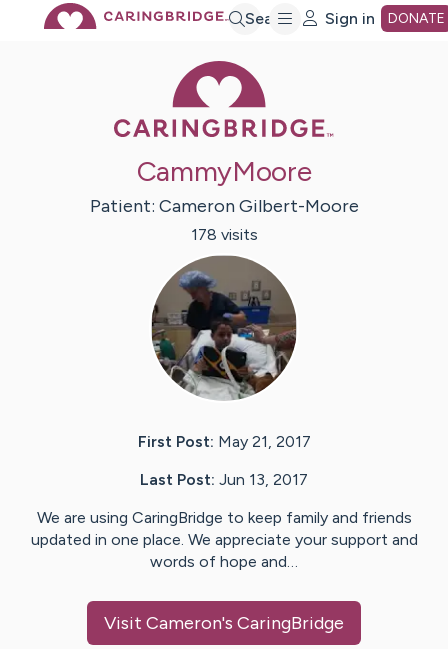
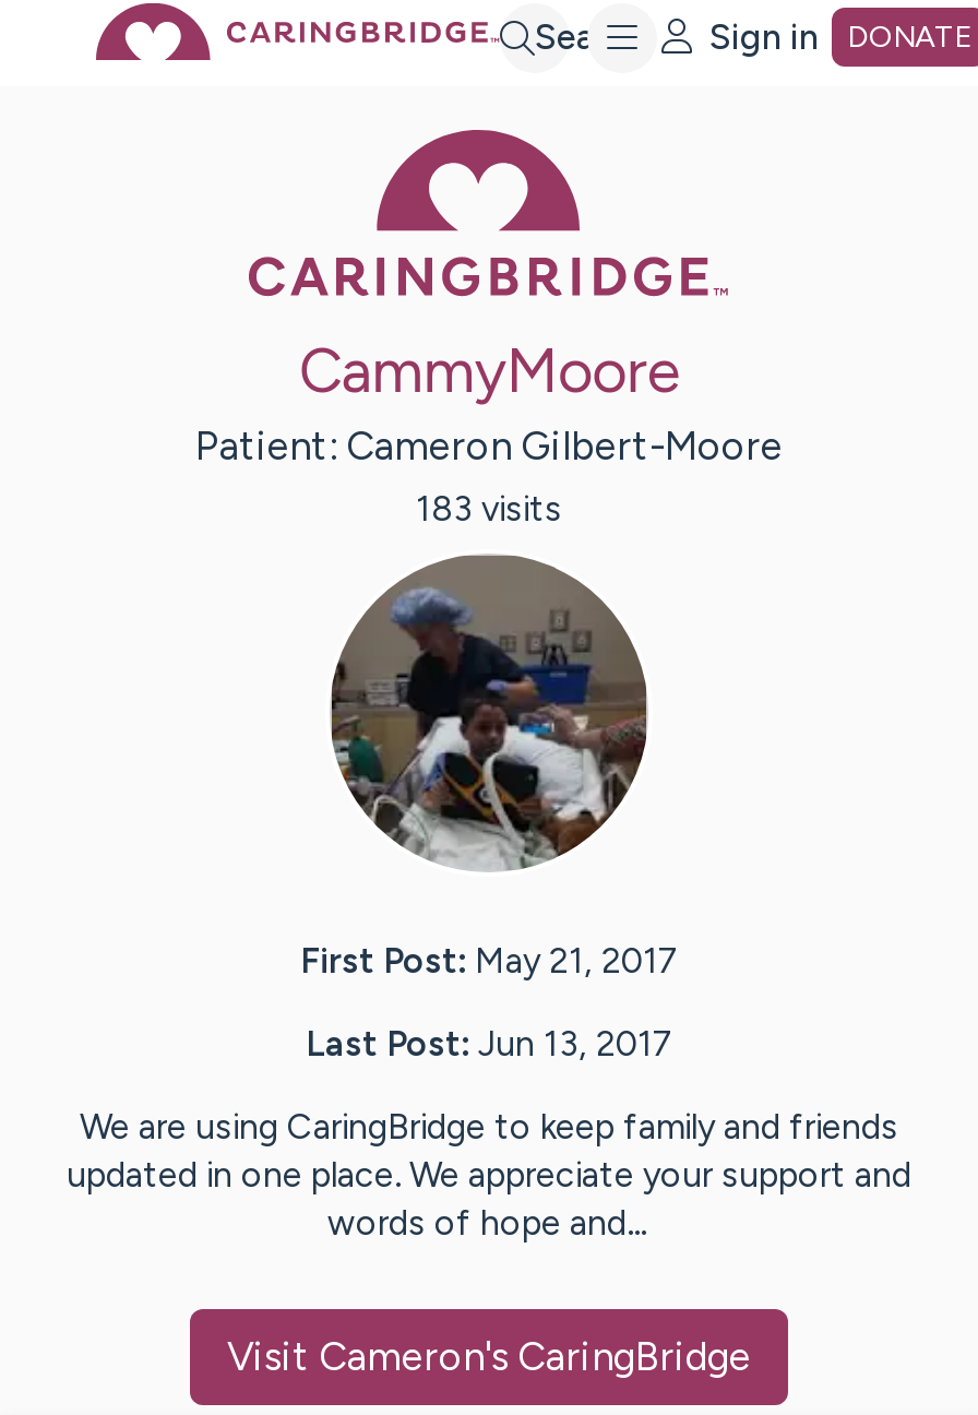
[190,225,257,244] 178 visits -> [416,489,562,530] 183 visits

